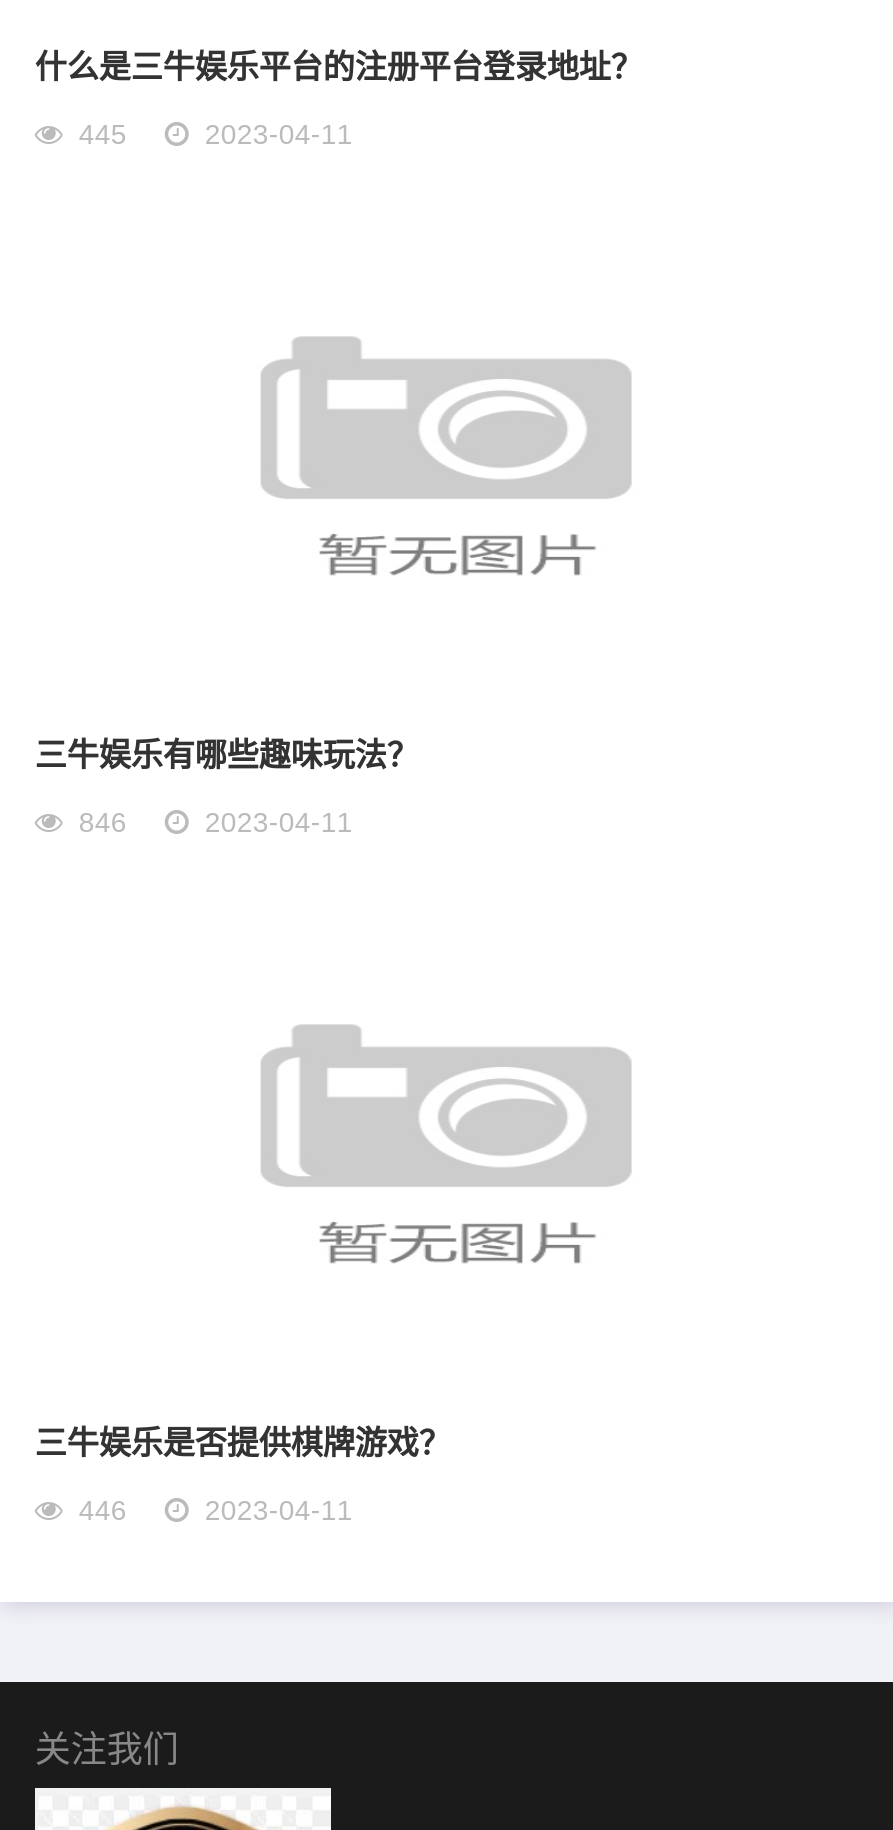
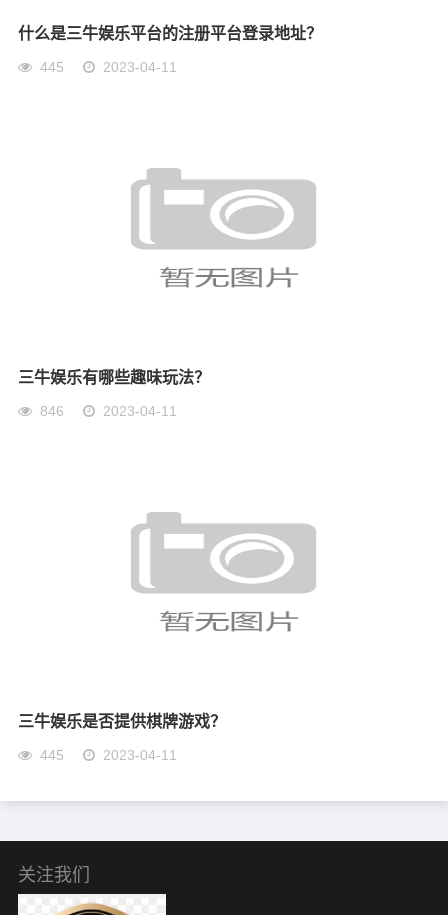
[79,1493,127,1525] 446 -> [40,746,64,762] 445

